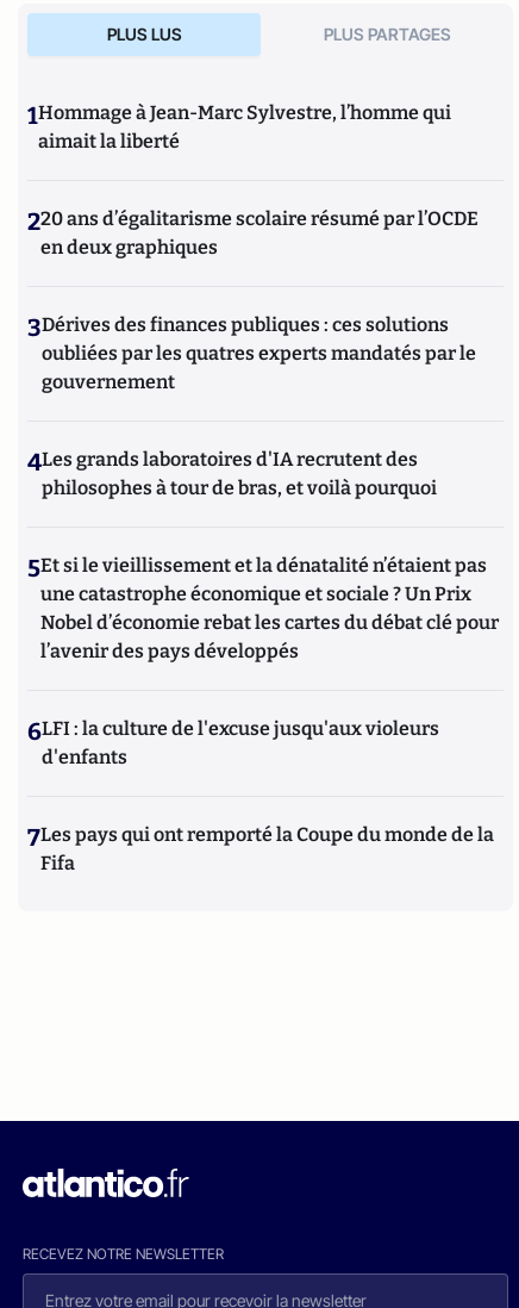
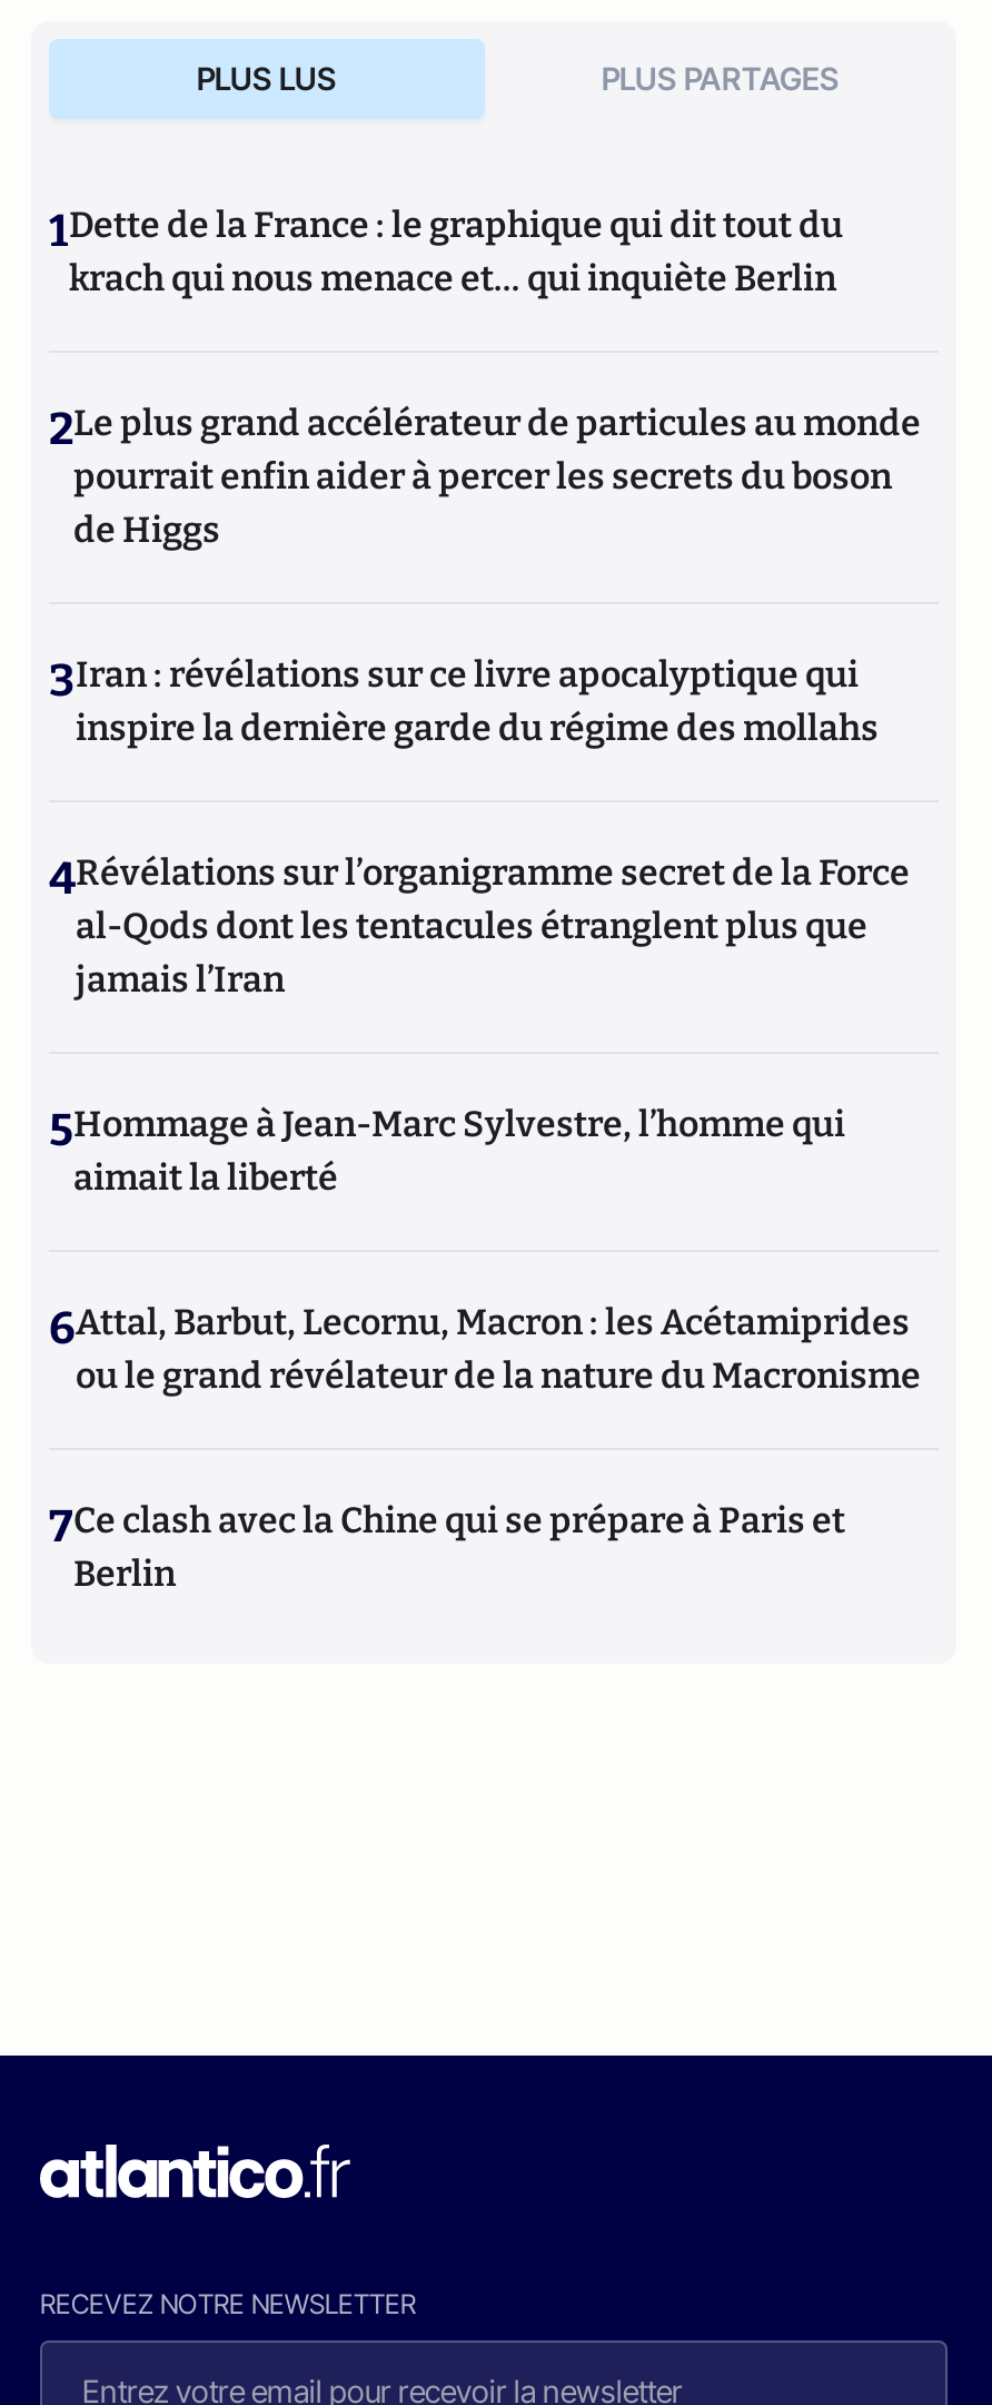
[27,101,451,130] 1Hommage à Jean-Marc Sylvestre, l’homme qui -> [49,204,921,1156] 1Dette de la France : le graphique qui dit tout du | krach qui nous menace et… qui inquiète Berlin | 2Le plus grand accélérateur de particules au monde | pourrait enfin aider à percer les secrets du boson | de Higgs | 3Iran : révélations sur ce livre apocalyptique qui | inspire la dernière garde du régime des mollahs | 4Révélations sur l’organigramme secret de la Force | al-Qods dont les tentacules étranglent plus que | jamais l’Iran | 5Hommage à Jean-Marc Sylvestre, l’homme qui
moved [38,130,180,152] -> [73,1156,338,1199]: aimait la liberté
[27,207,499,874] 220 ans d’égalitarisme scolaire résumé par l’OCDE | en deux graphiques | 3Dérives des finances publiques : ces solutions | oubliées par les quatres experts mandatés par le | gouvernement | 4Les grands laboratoires d'IA recrutent des | philosophes à tour de bras, et voilà pourquoi | 5Et si le vieillissement et la dénatalité n’étaient pas | une catastrophe économique et sociale ? Un Prix | Nobel d’économie rebat les cartes du débat clé pour | l’avenir des pays développés | 6LFI : la culture de l'excuse jusqu'aux violeurs | d'enfants | 7Les pays qui ont remporté la Coupe du monde de la | Fifa -> [49,1301,921,1595] 6Attal, Barbut, Lecornu, Macron : les Acétamiprides | ou le grand révélateur de la nature du Macronisme | 7Ce clash avec la Chine qui se prépare à Paris et | Berlin

